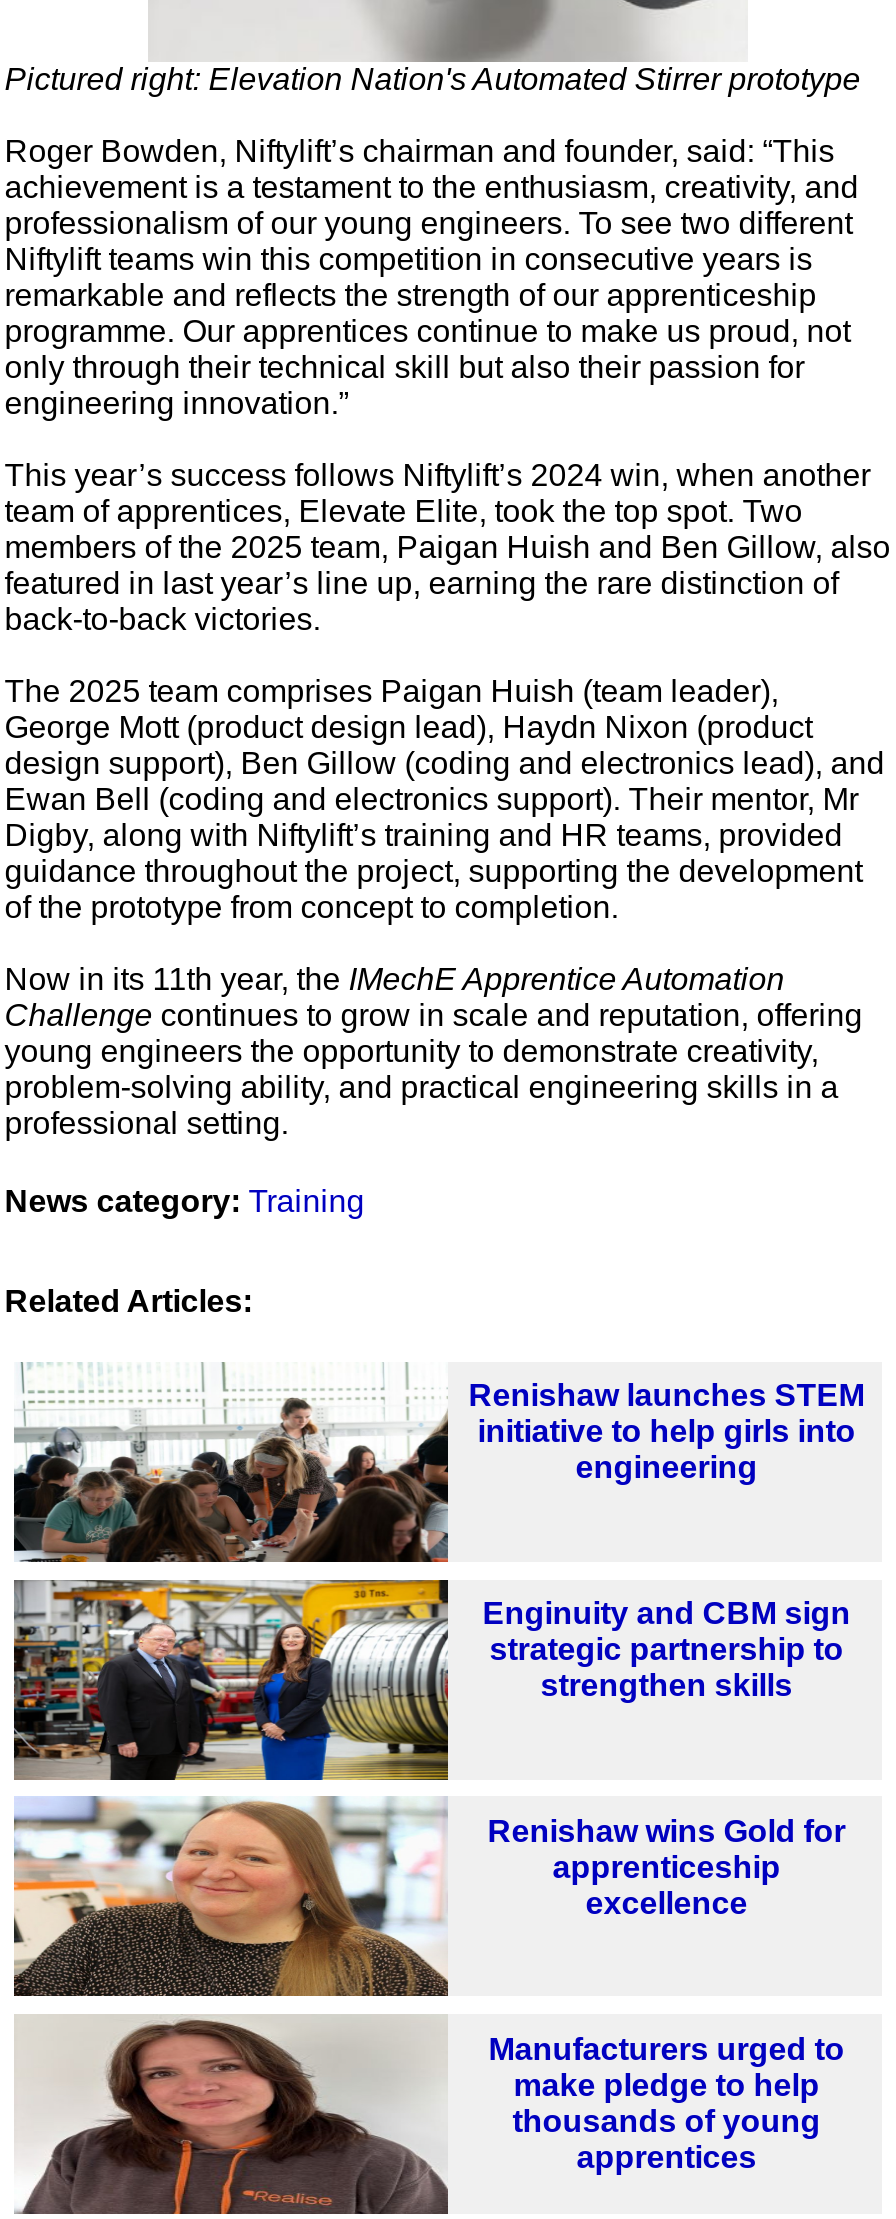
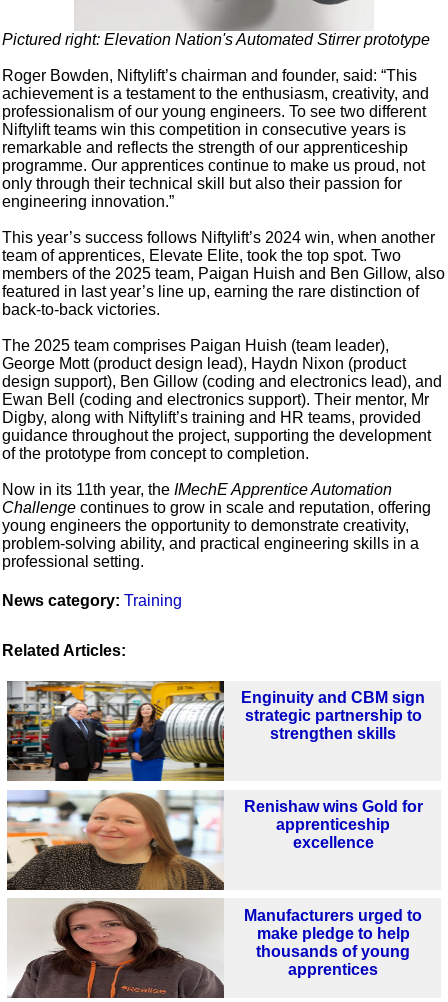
[12,1364,865,1564] [image] | Renishaw launches STEM | initiative to help girls into | engineering -> none

